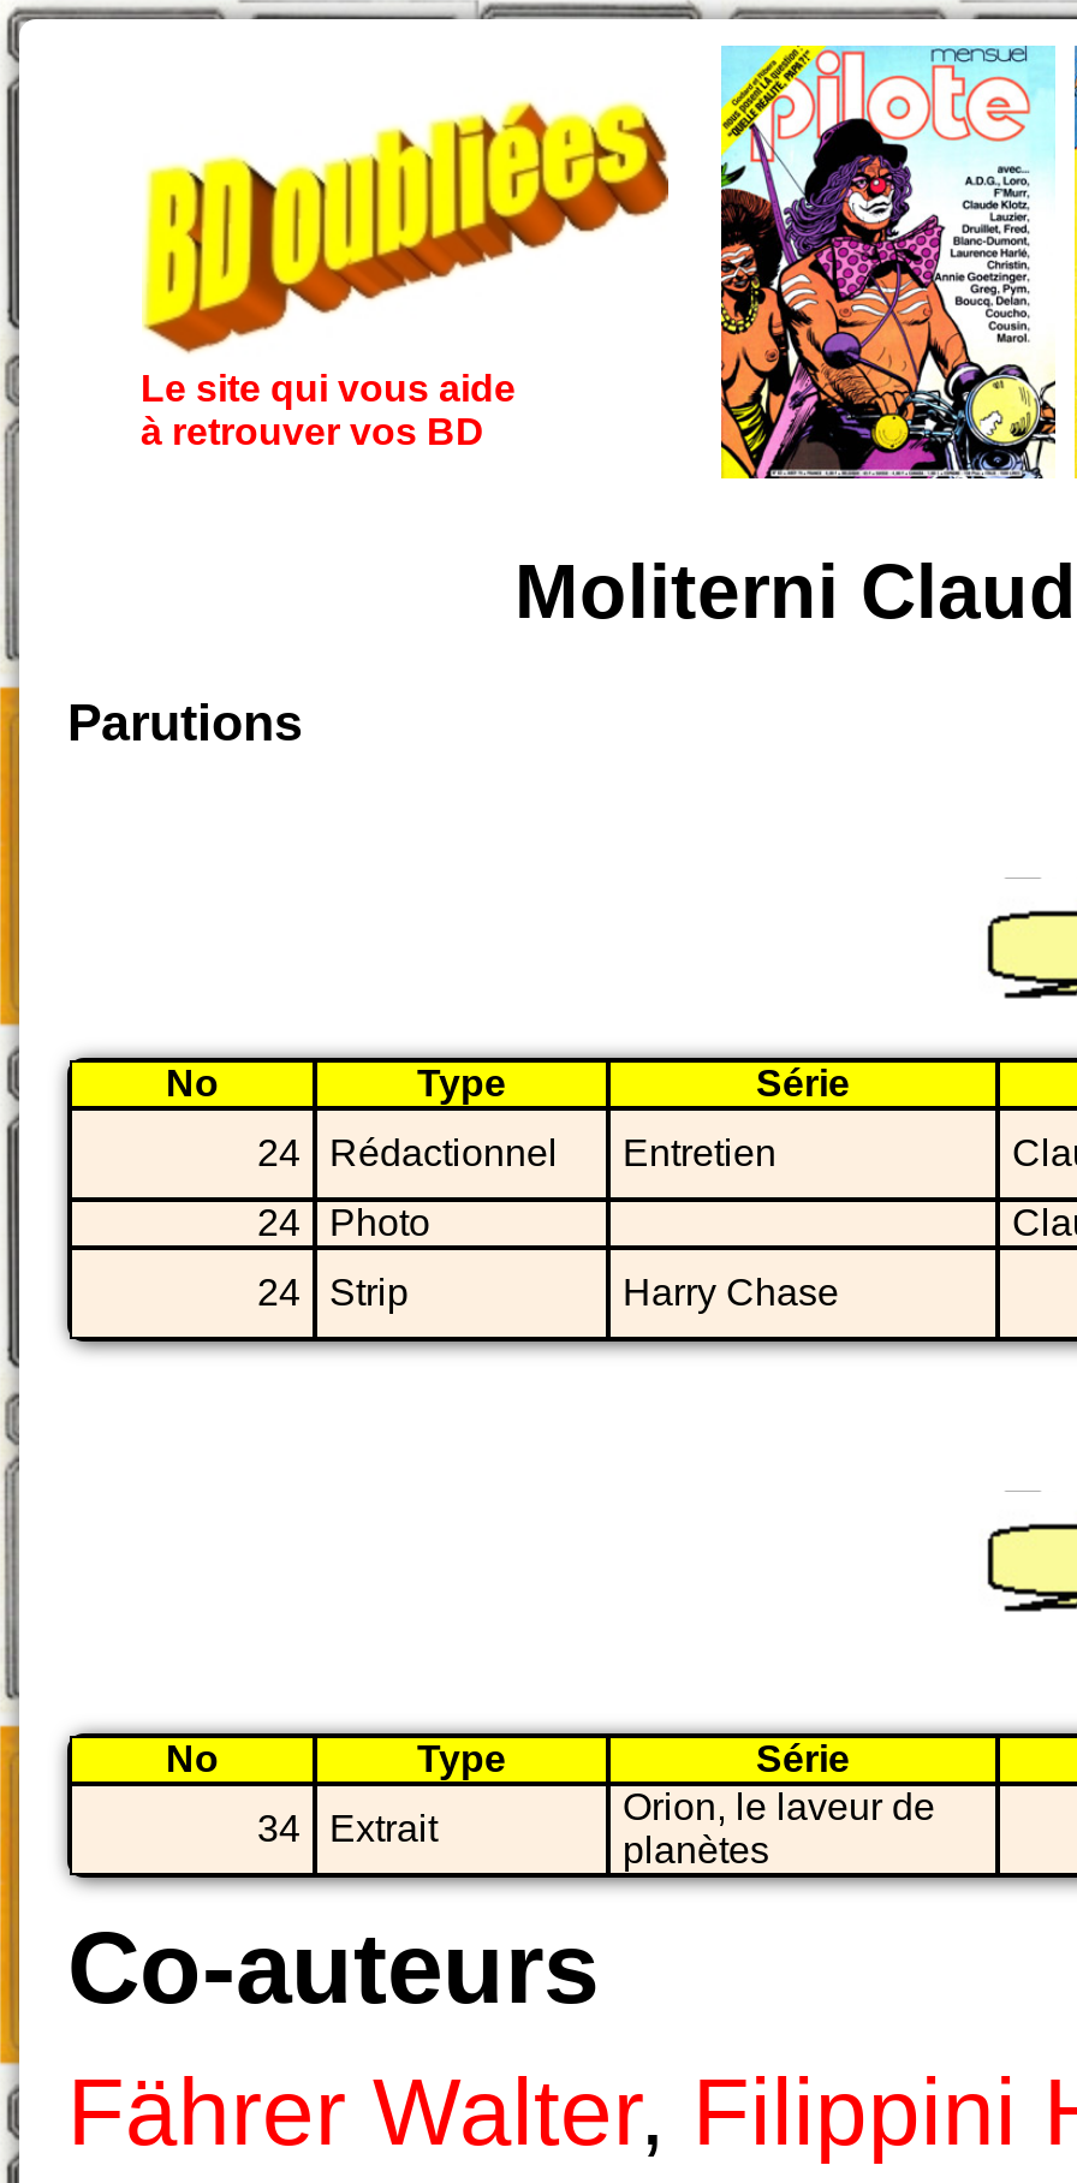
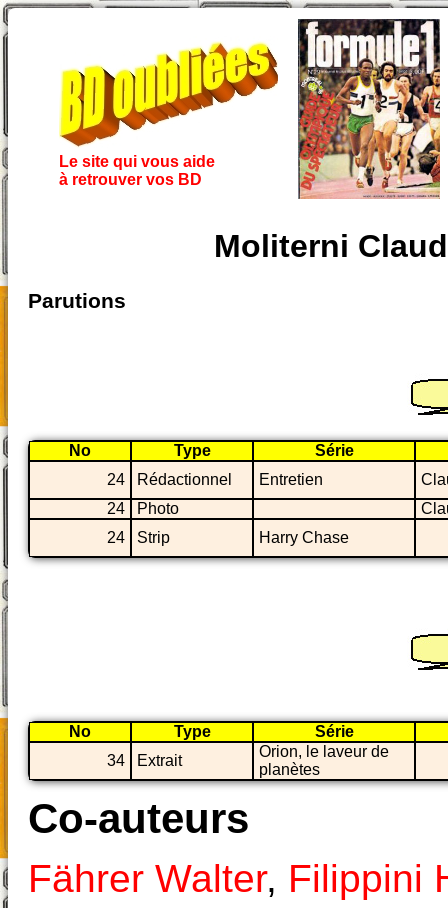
[716,43,1070,481] [image] -> [297,18,445,199] [image]

